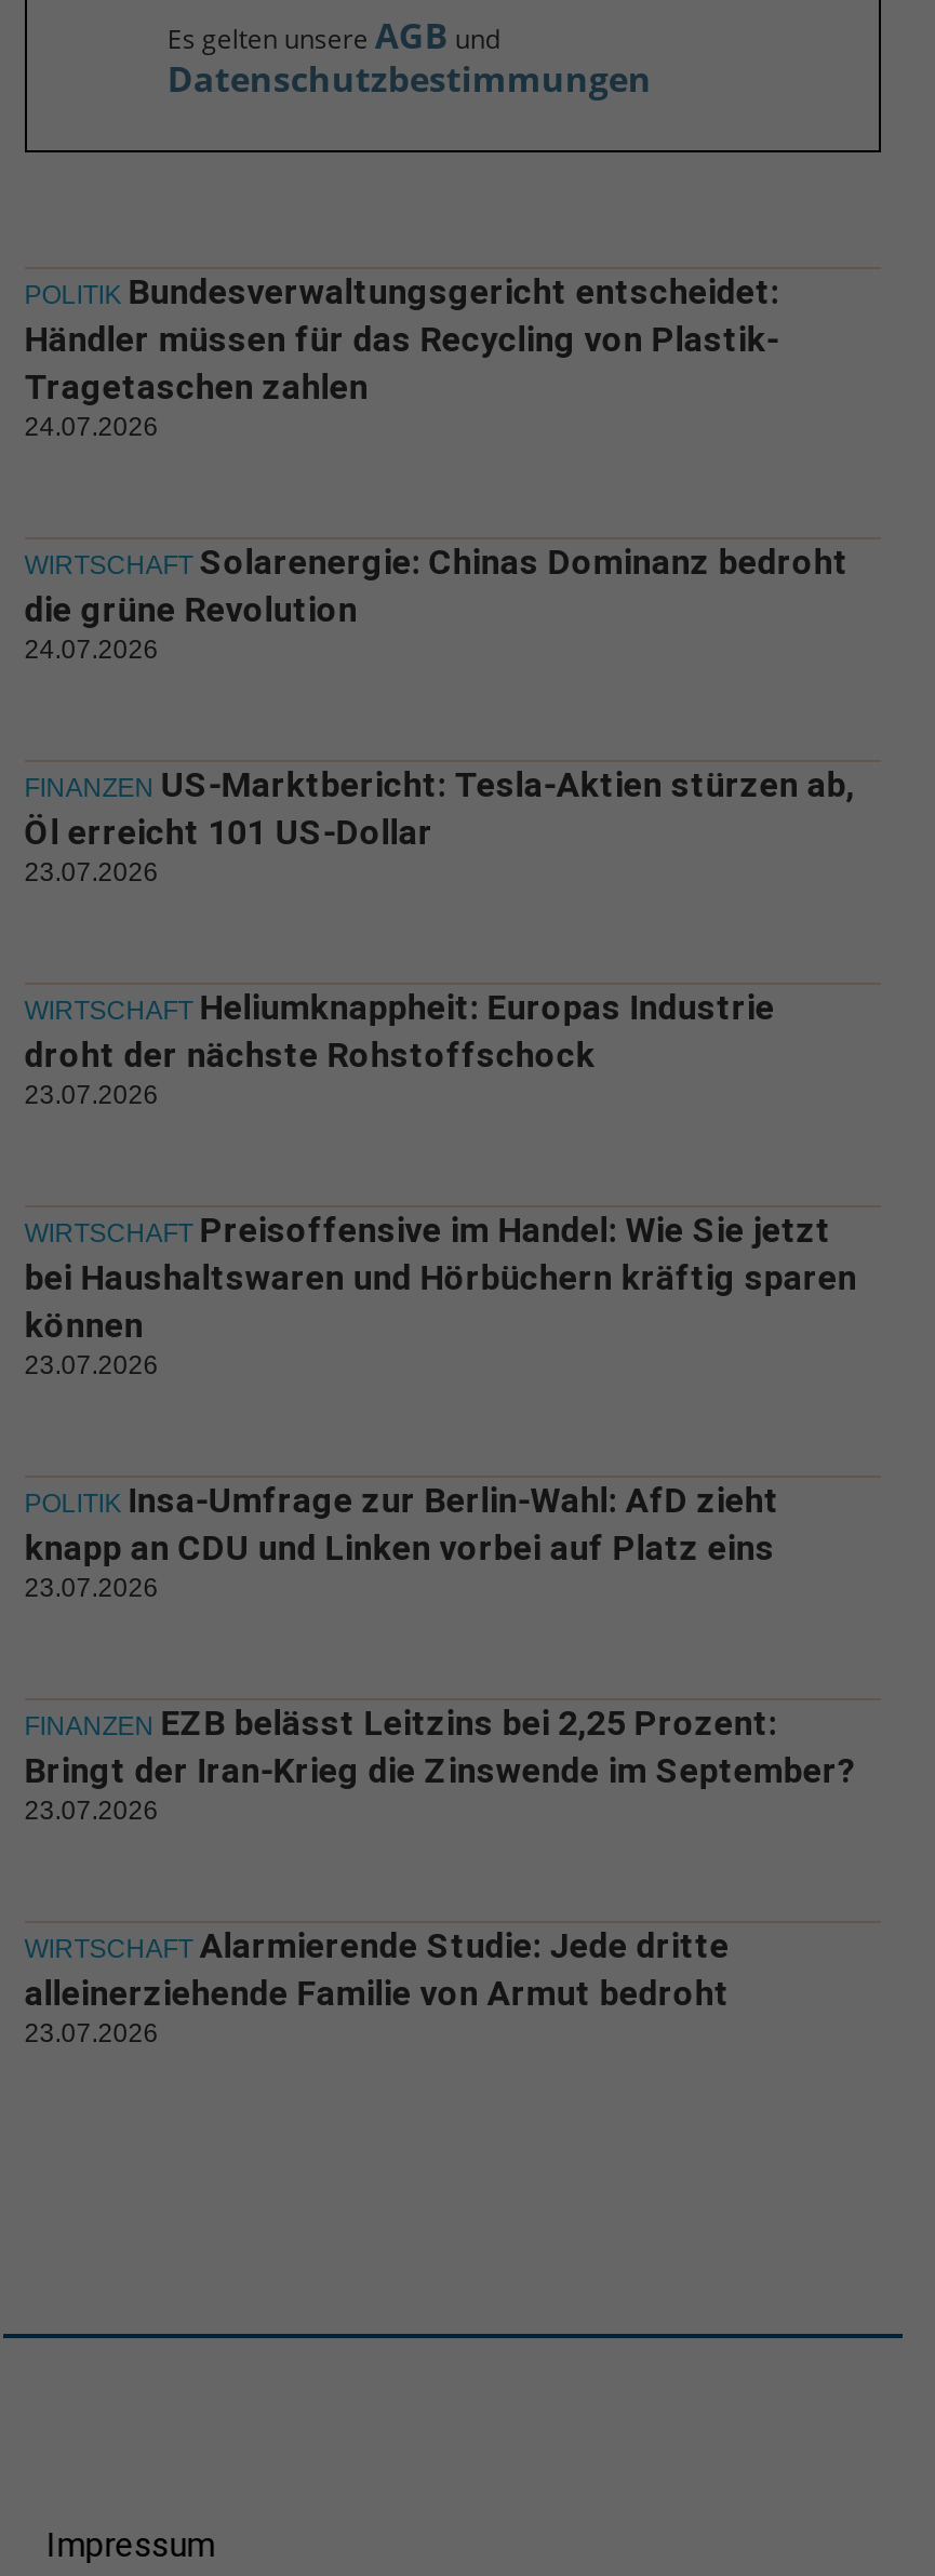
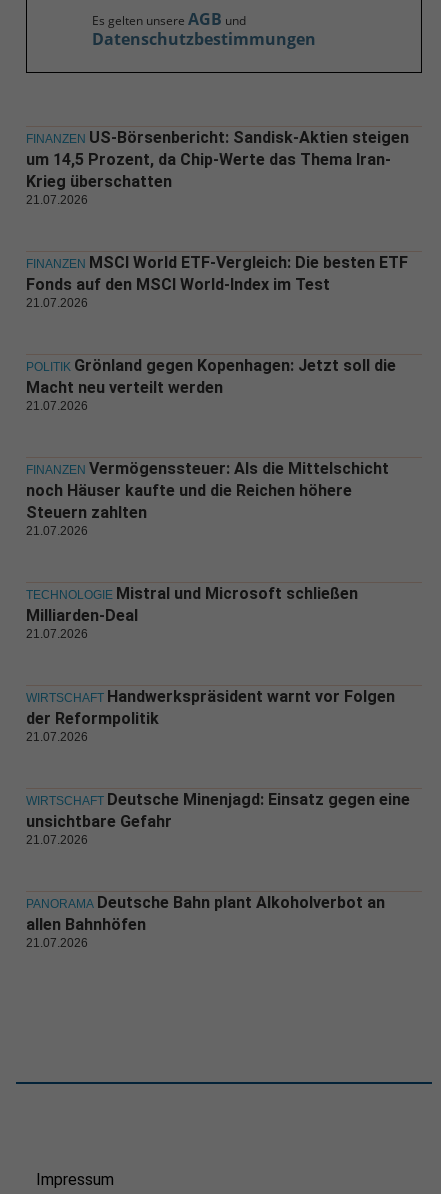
[24,272,779,443] POLITIK Bundesverwaltungsgericht entscheidet: | Händler müssen für das Recycling von Plastik- | Tragetaschen zahlen | 24.07.2026 -> [26,128,409,207] FINANZEN US-Börsenbericht: Sandisk-Aktien steigen | um 14,5 Prozent, da Chip-Werte das Thema Iran- | Krieg überschatten | 21.07.2026
[24,542,848,665] WIRTSCHAFT Solarenergie: Chinas Dominanz bedroht | die grüne Revolution | 24.07.2026 -> [26,253,408,310] FINANZEN MSCI World ETF-Vergleich: Die besten ETF | Fonds auf den MSCI World-Index im Test | 21.07.2026
[24,765,854,888] FINANZEN US-Marktbericht: Tesla-Aktien stürzen ab, | Öl erreicht 101 US-Dollar | 23.07.2026 -> [26,356,396,413] POLITIK Grönland gegen Kopenhagen: Jetzt soll die | Macht neu verteilt werden | 21.07.2026
[24,987,774,1111] WIRTSCHAFT Heliumknappheit: Europas Industrie | droht der nächste Rohstoffschock | 23.07.2026 -> [26,459,389,538] FINANZEN Vermögenssteuer: Als die Mittelschicht | noch Häuser kaufte und die Reichen höhere | Steuern zahlten | 21.07.2026
[24,1210,857,1381] WIRTSCHAFT Preisoffensive im Handel: Wie Sie jetzt | bei Haushaltswaren und Hörbüchern kräftig sparen | können | 23.07.2026 -> [26,584,358,641] TECHNOLOGIE Mistral und Microsoft schließen | Milliarden-Deal | 21.07.2026
[24,1480,779,1604] POLITIK Insa-Umfrage zur Berlin-Wahl: AfD zieht | knapp an CDU und Linken vorbei auf Platz eins | 23.07.2026 -> [26,687,395,744] WIRTSCHAFT Handwerkspräsident warnt vor Folgen | der Reformpolitik | 21.07.2026
[24,1703,857,1826] FINANZEN EZB belässt Leitzins bei 2,25 Prozent: | Bringt der Iran-Krieg die Zinswende im September? | 23.07.2026 -> [26,790,410,847] WIRTSCHAFT Deutsche Minenjagd: Einsatz gegen eine | unsichtbare Gefahr | 21.07.2026
[24,1926,729,2049] WIRTSCHAFT Alarmierende Studie: Jede dritte | alleinerziehende Familie von Armut bedroht | 23.07.2026 -> [26,893,385,950] PANORAMA Deutsche Bahn plant Alkoholverbot an | allen Bahnhöfen | 21.07.2026

